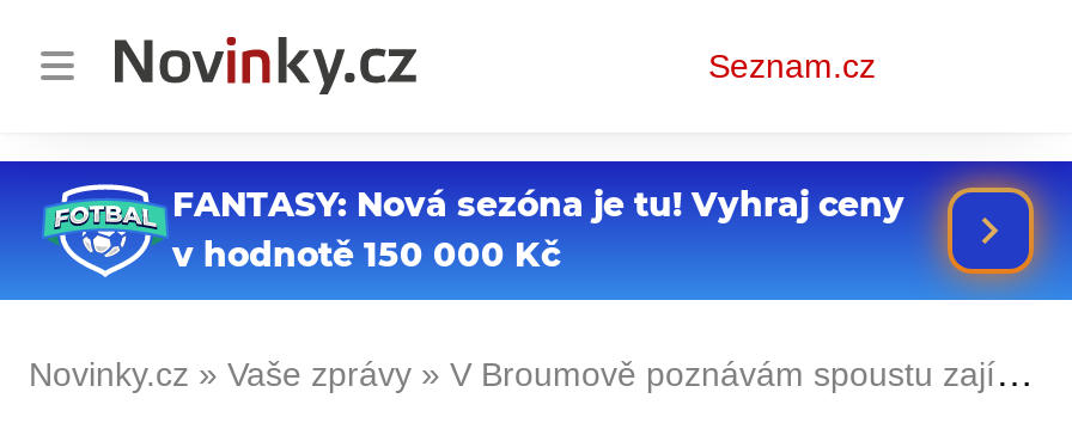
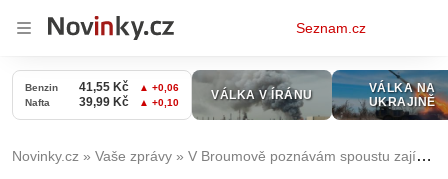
[7,159,1065,302] [image] -> [3,68,445,125] [image]

